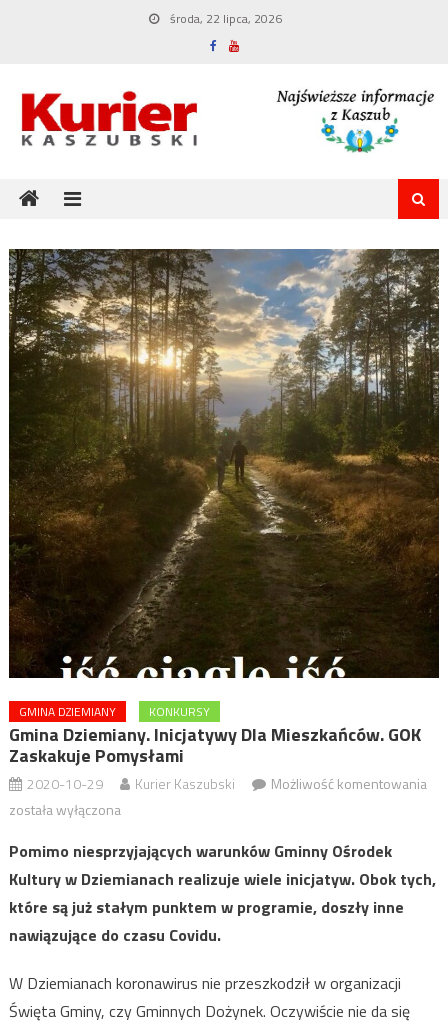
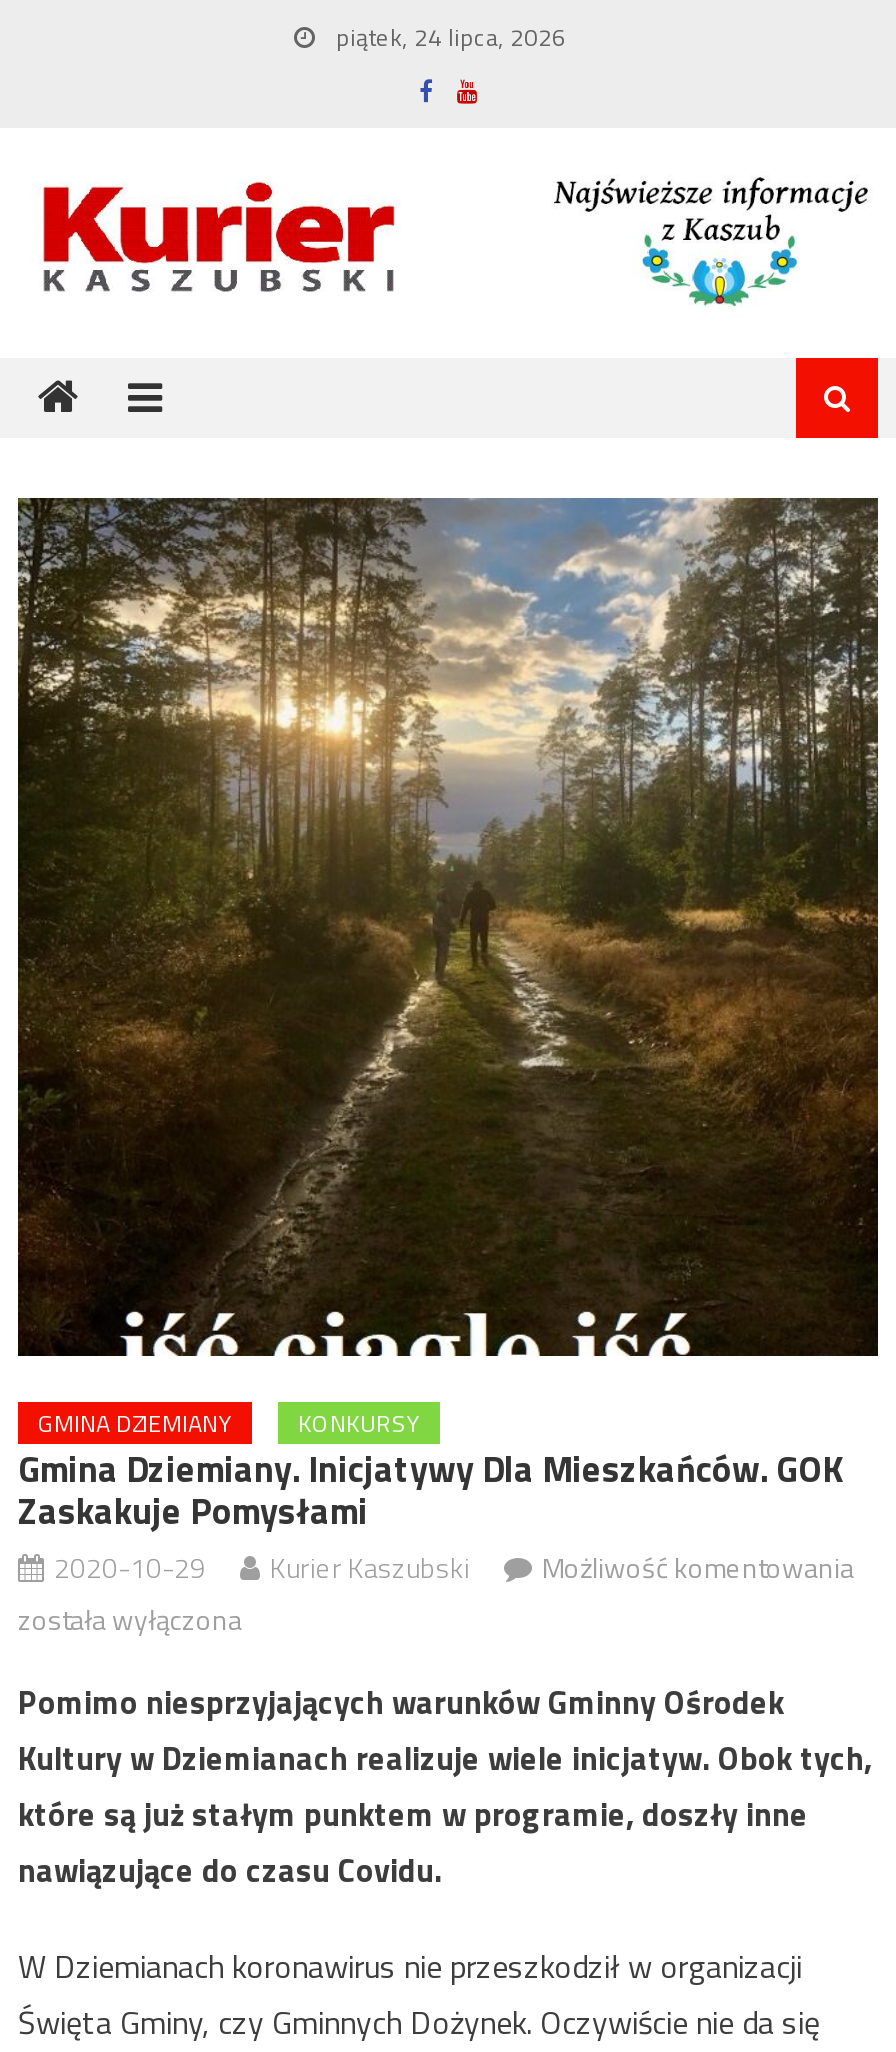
[166,9,281,28] środa, 22 lipca, 2026 -> [330,18,566,56] piątek, 24 lipca, 2026

